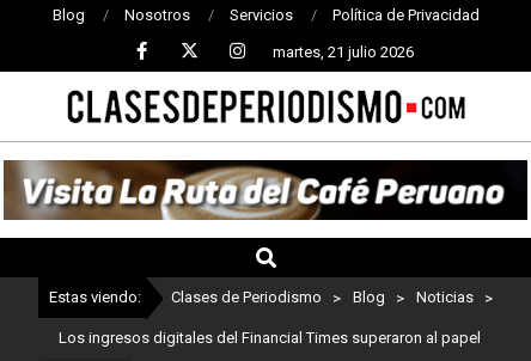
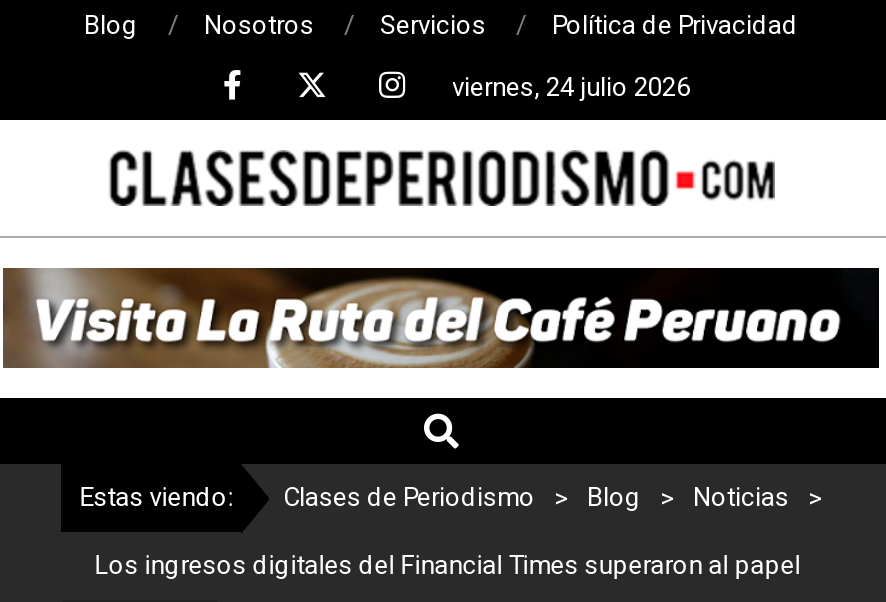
[273,42,414,60] martes, 21 julio 2026 -> [452,71,690,101] viernes, 24 julio 2026

